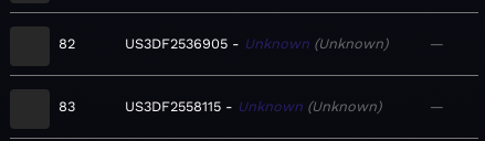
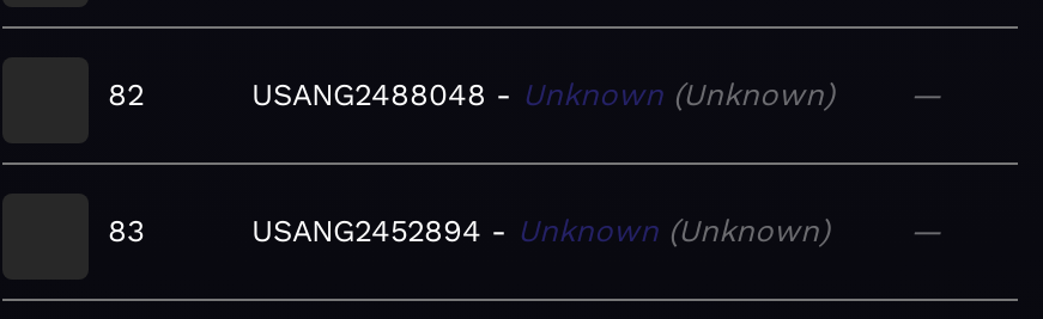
[125,36,228,52] US3DF2536905 -> [251,77,486,113] USANG2488048
[125,98,221,115] US3DF2558115 -> [251,214,481,249] USANG2452894

